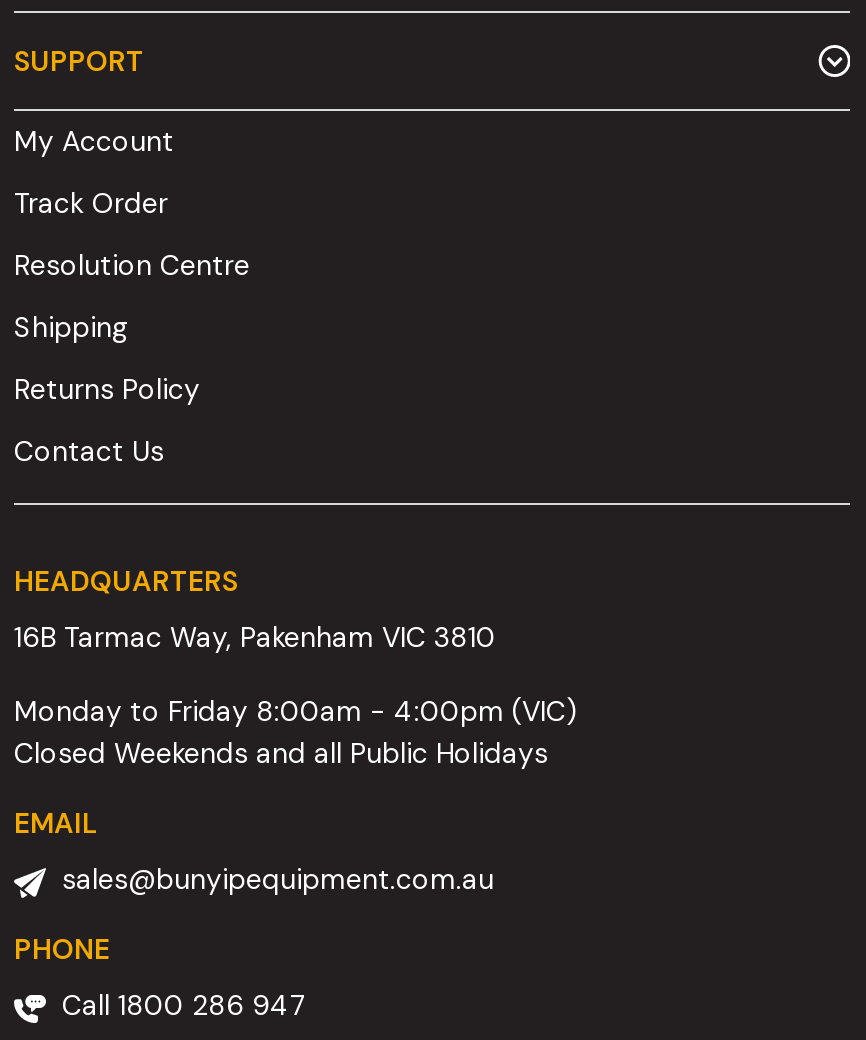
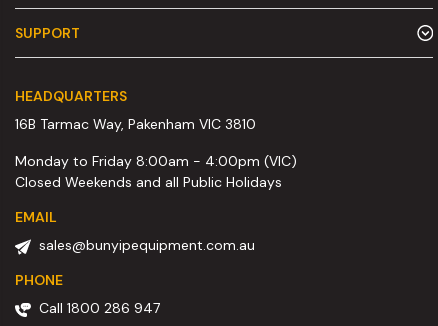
[14,124,250,470] My Account | Track Order | Resolution Centre | Shipping | Returns Policy | Contact Us -> none

